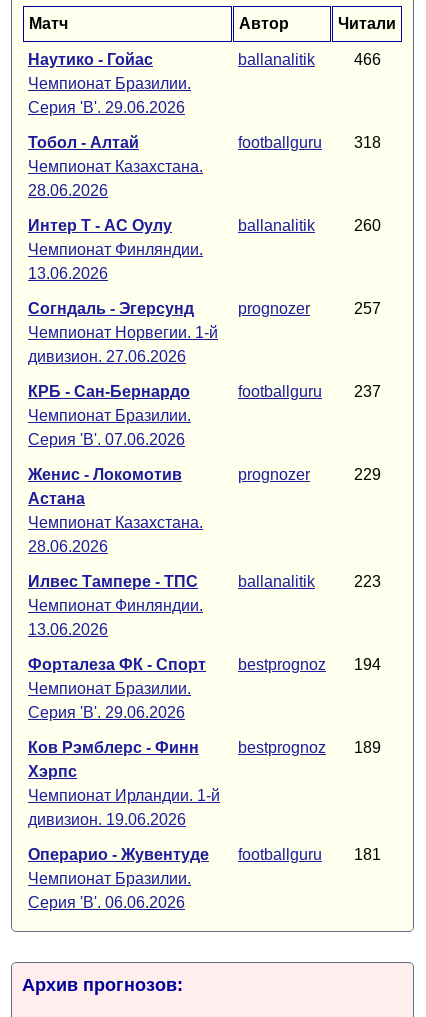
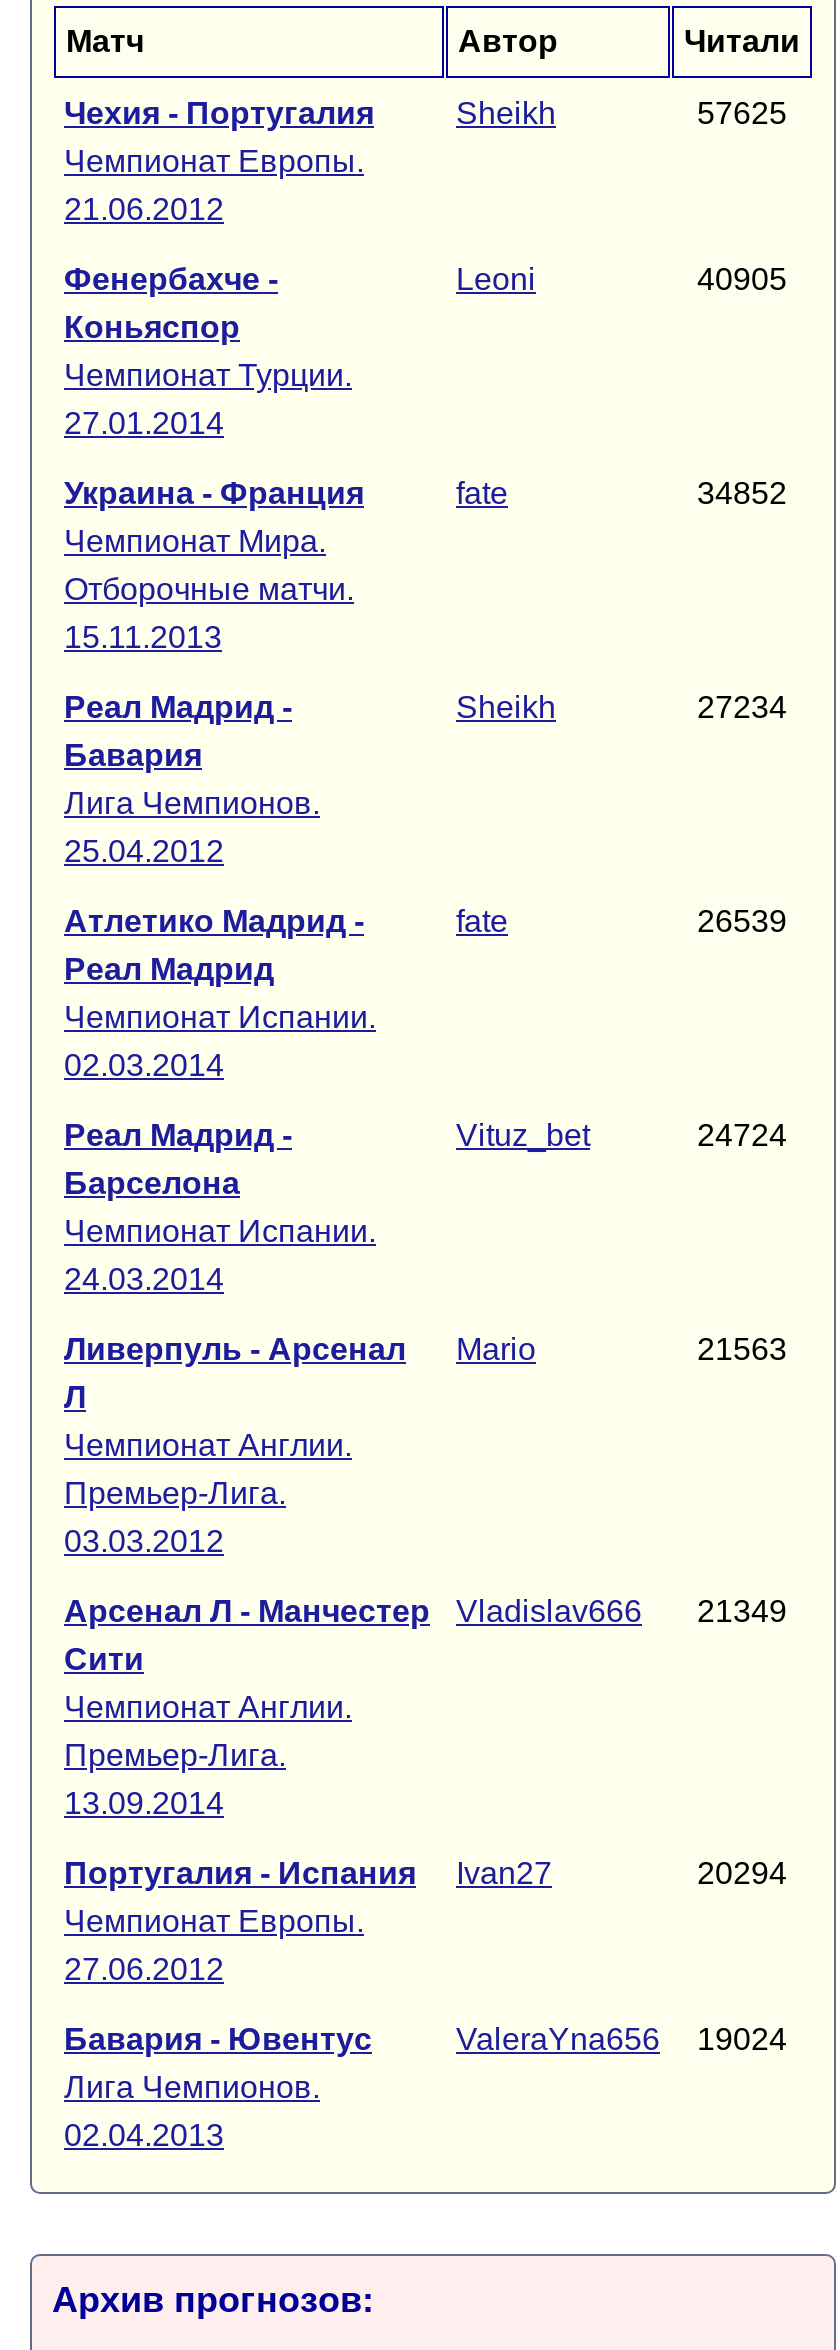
[28,51,191,116] Наутико - Гойас | Чемпионат Бразилии. | Серия 'B'. 29.06.2026 -> [64,96,374,226] Чехия - Португалия | Чемпионат Европы. | 21.06.2012
[238,51,380,68] ballanalitik | 466 -> [456,96,787,130] Sheikh | 57625
[28,134,203,199] Тобол - Алтай | Чемпионат Казахстана. | 28.06.2026 -> [64,262,352,440] Фенербахче - | Коньяспор | Чемпионат Турции. | 27.01.2014
[238,134,380,151] footballguru | 318 -> [456,262,787,296] Leoni | 40905
[28,217,203,282] Интер Т - АС Оулу | Чемпионат Финляндии. | 13.06.2026 -> [64,476,364,654] Украина - Франция | Чемпионат Мира. | Отборочные матчи. | 15.11.2013
[238,217,380,234] ballanalitik | 260 -> [456,476,787,510] fate | 34852
[28,300,218,365] Согндаль - Эгерсунд | Чемпионат Норвегии. 1-й | дивизион. 27.06.2026 -> [64,690,320,868] Реал Мадрид - | Бавария | Лига Чемпионов. | 25.04.2012
[238,300,380,317] prognozer | 257 -> [456,690,787,724] Sheikh | 27234
[28,383,191,448] КРБ - Сан-Бернардо | Чемпионат Бразилии. | Серия 'B'. 07.06.2026 -> [64,904,376,1082] Атлетико Мадрид - | Реал Мадрид | Чемпионат Испании. | 02.03.2014
[238,383,380,400] footballguru | 237 -> [456,904,787,938] fate | 26539
[28,466,203,555] Женис - Локомотив | Астана | Чемпионат Казахстана. | 28.06.2026 -> [64,1118,376,1296] Реал Мадрид - | Барселона | Чемпионат Испании. | 24.03.2014
[238,466,380,483] prognozer | 229 -> [456,1118,787,1152] Vituz_bet | 24724
[28,573,203,638] Илвес Тампере - ТПС | Чемпионат Финляндии. | 13.06.2026 -> [64,1332,406,1558] Ливерпуль - Арсенал | Л | Чемпионат Англии. | Премьер-Лига. | 03.03.2012
[238,573,380,590] ballanalitik | 223 -> [456,1332,787,1366] Mario | 21563
[28,656,206,721] Форталеза ФК - Спорт | Чемпионат Бразилии. | Серия 'B'. 29.06.2026 -> [64,1594,430,1820] Арсенал Л - Манчестер | Сити | Чемпионат Англии. | Премьер-Лига. | 13.09.2014
[238,656,380,673] bestprognoz | 194 -> [456,1594,787,1628] Vladislav666 | 21349
[28,739,220,828] Ков Рэмблерс - Финн | Хэрпс | Чемпионат Ирландии. 1-й | дивизион. 19.06.2026 -> [64,1856,416,1986] Португалия - Испания | Чемпионат Европы. | 27.06.2012
[238,739,380,756] bestprognoz | 189 -> [456,1856,787,1890] Ivan27 | 20294
[28,846,209,911] Операрио - Жувентуде | Чемпионат Бразилии. | Серия 'B'. 06.06.2026 -> [64,2022,372,2152] Бавария - Ювентус | Лига Чемпионов. | 02.04.2013
[238,846,380,863] footballguru | 181 -> [456,2022,787,2056] ValeraYna656 | 19024

